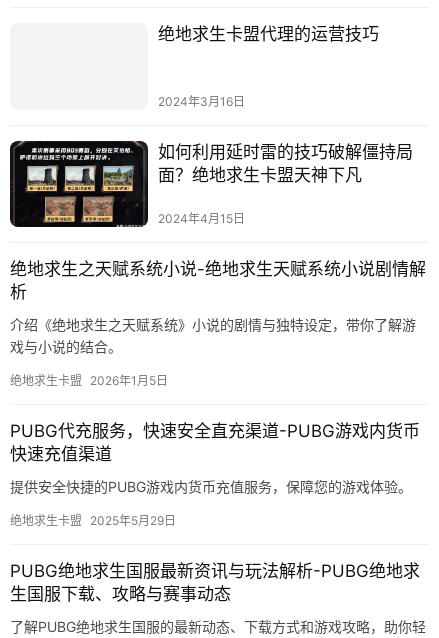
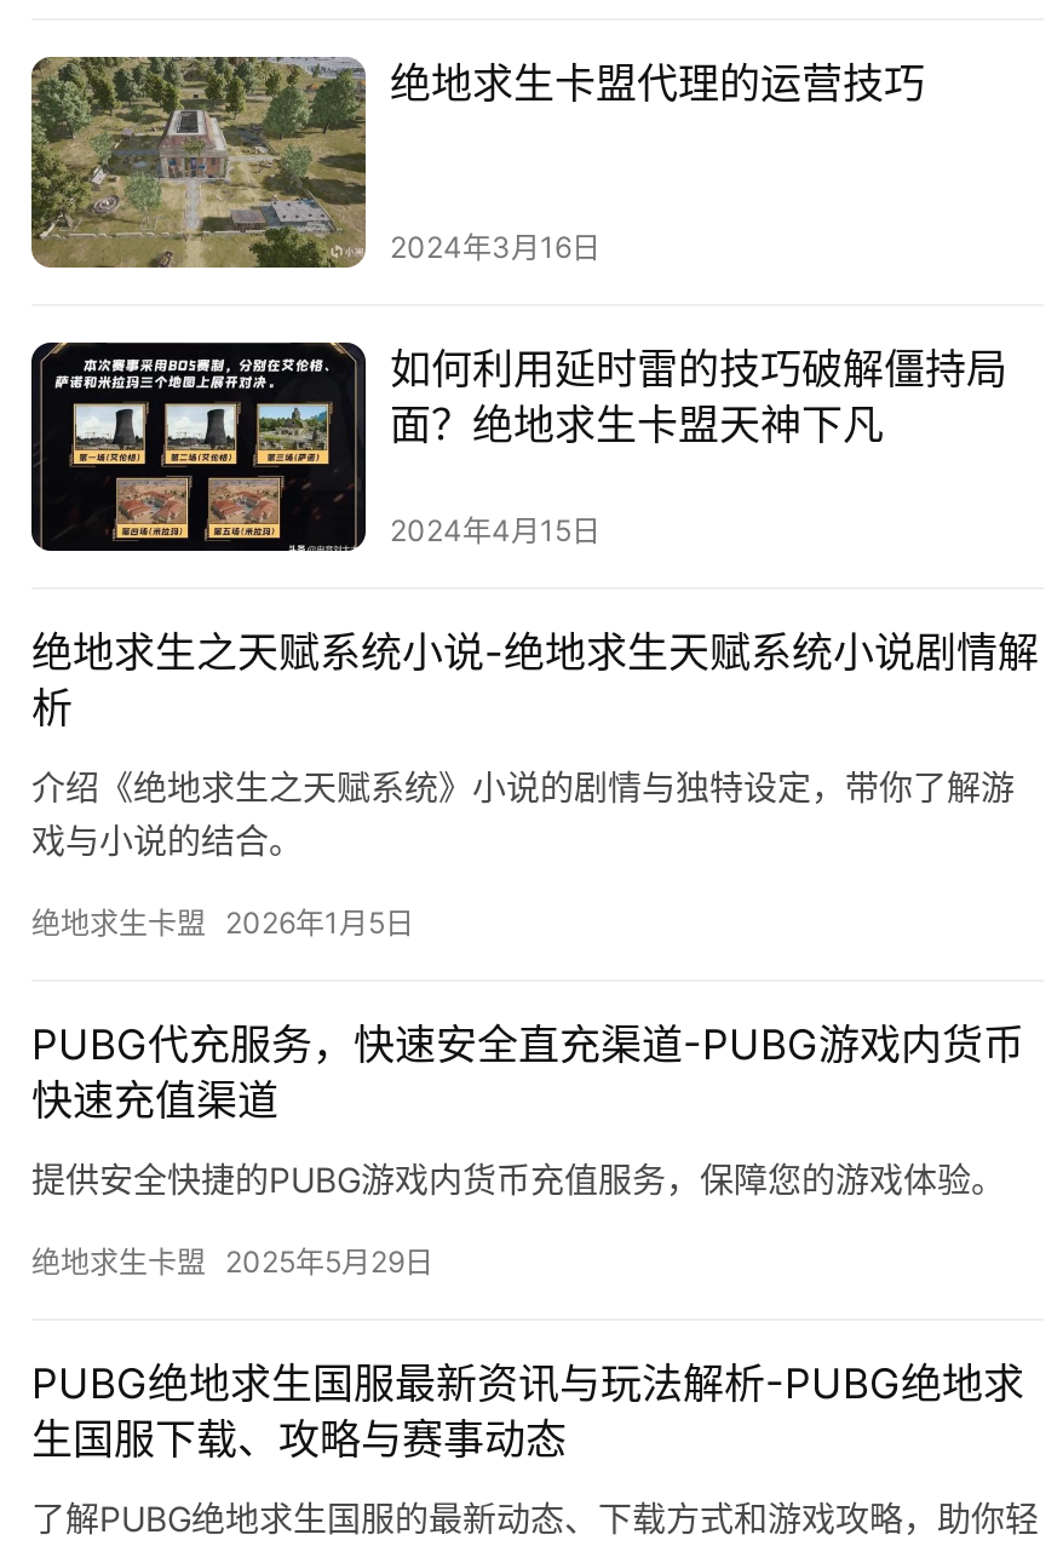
none -> [29,54,368,270] [image]

